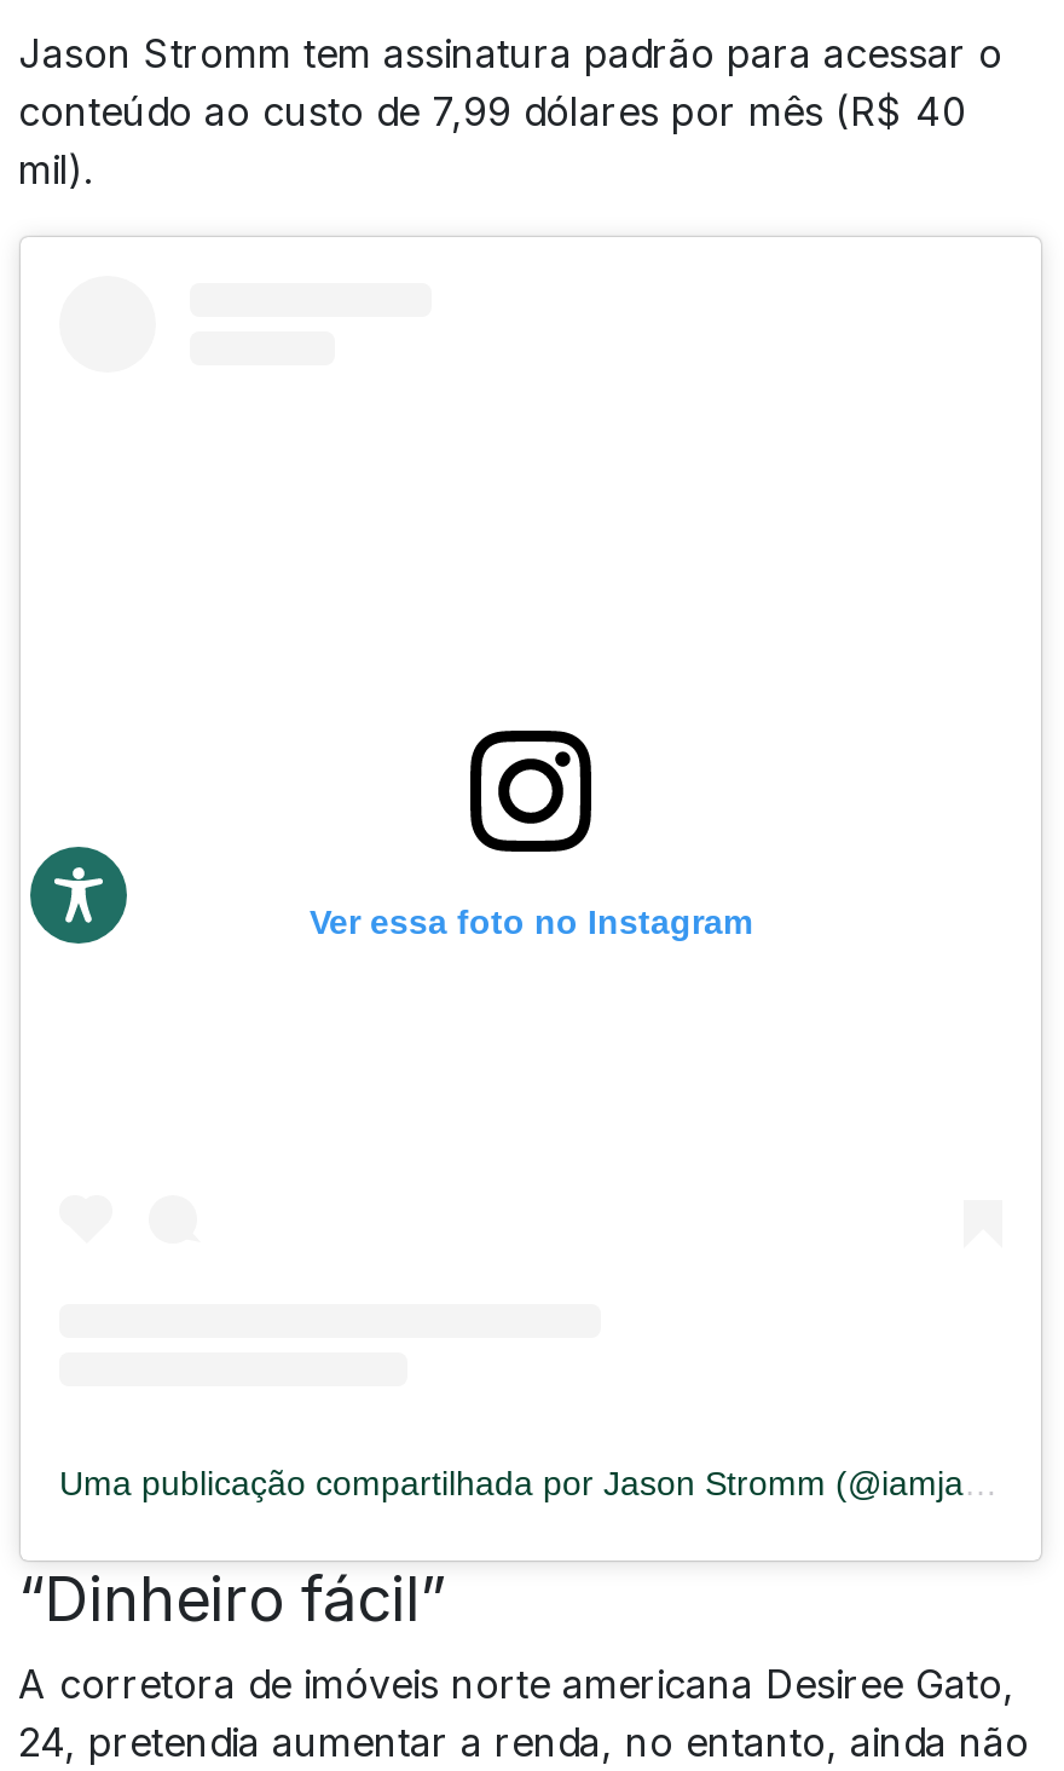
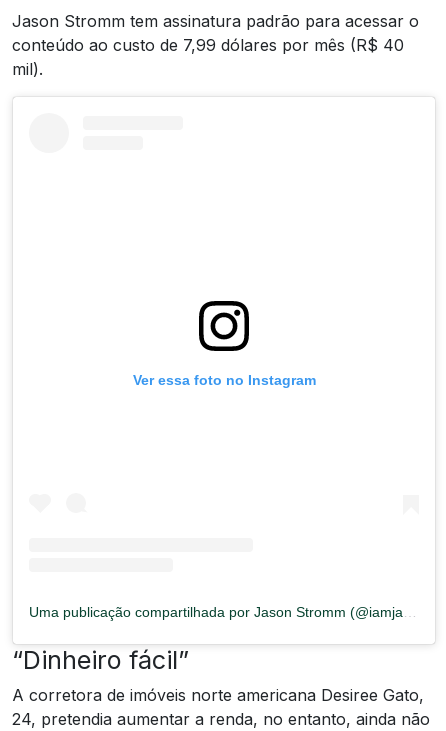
[28,844,129,946] [image] -> none

